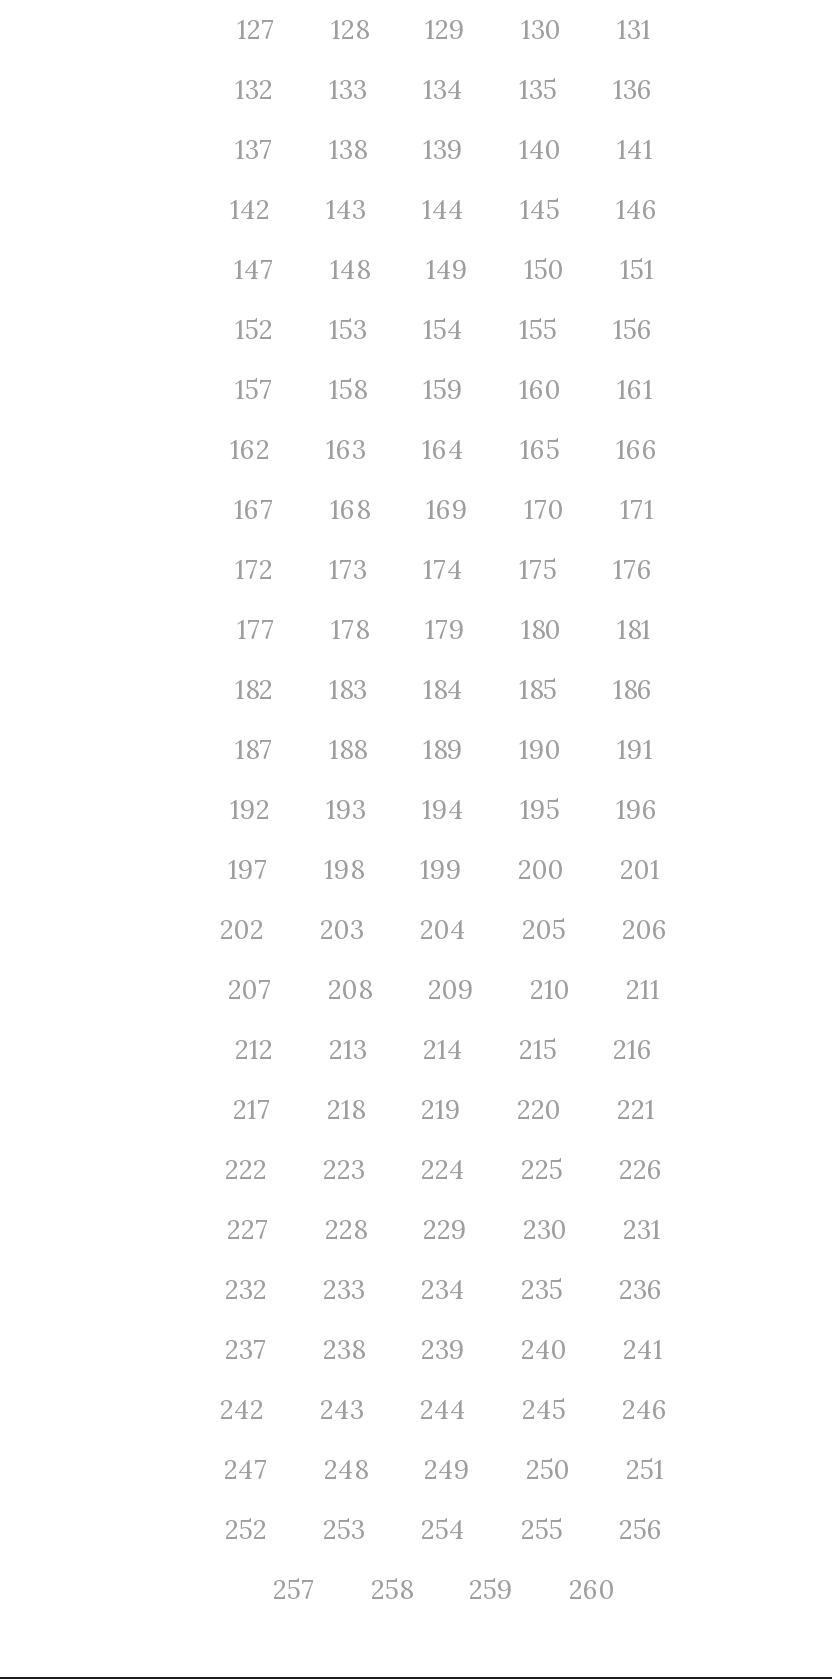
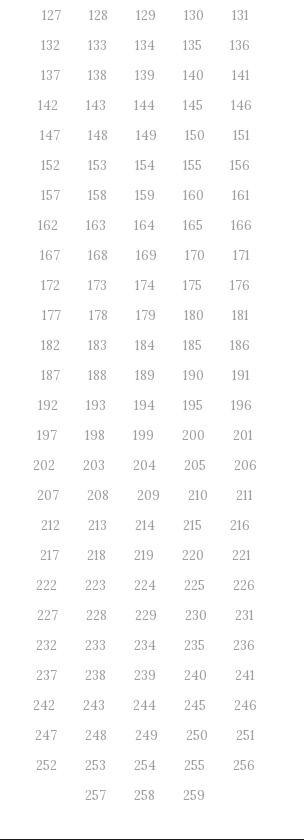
[569,1572,615,1606] 260 -> none

